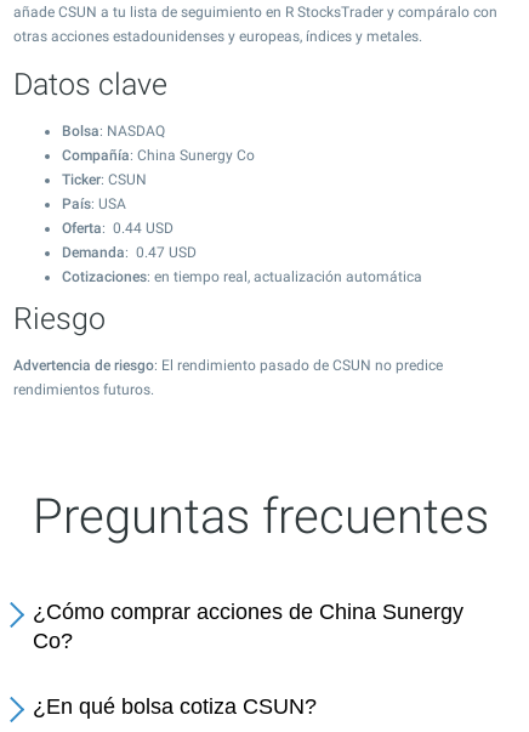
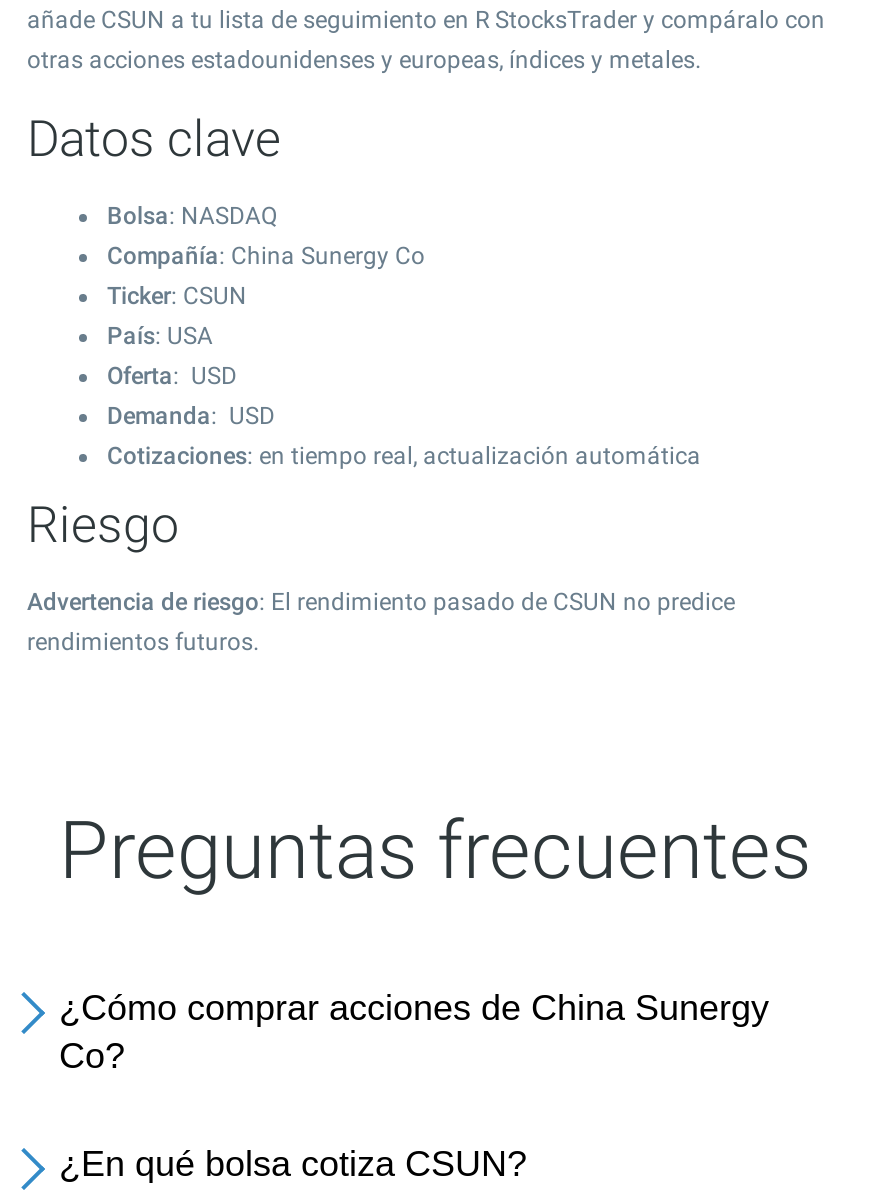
[62,220,197,261] Oferta: 0.44 USD | Demanda: 0.47 USD -> [107,362,275,430] Oferta: USD | Demanda: USD

